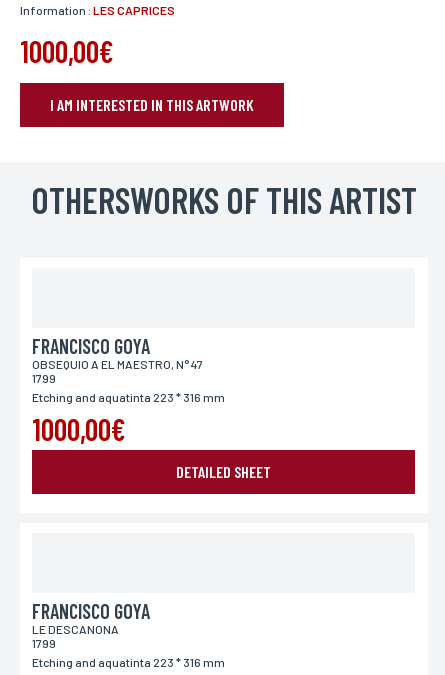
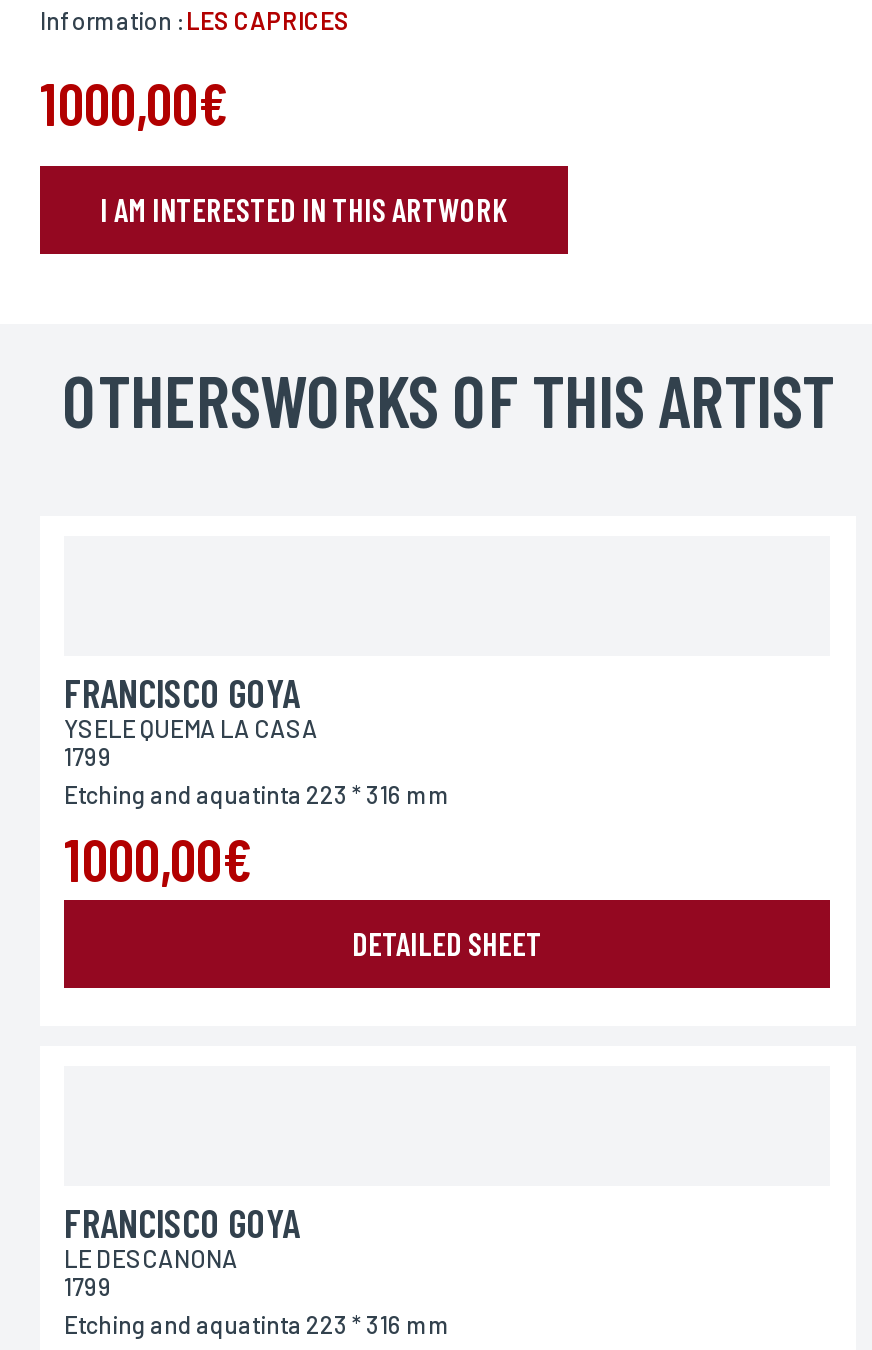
[32,357,203,371] OBSEQUIO A EL MAESTRO, N° 47 -> [64,714,318,742] YSELE QUEMA LA CASA

